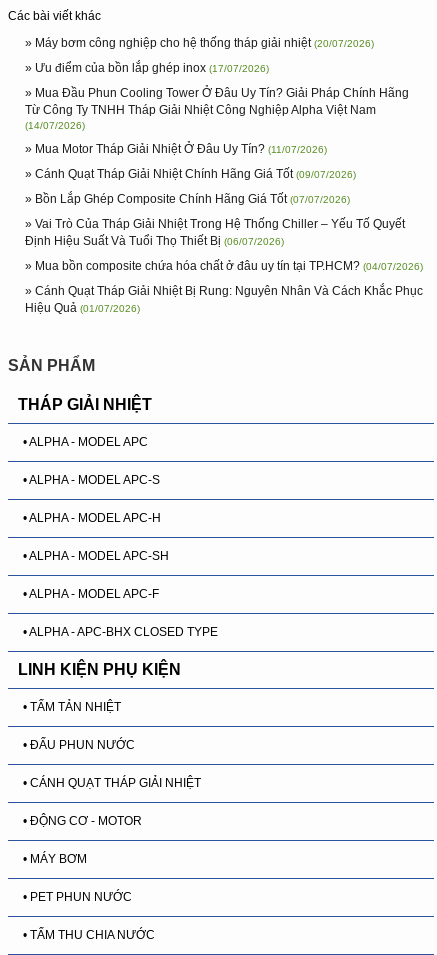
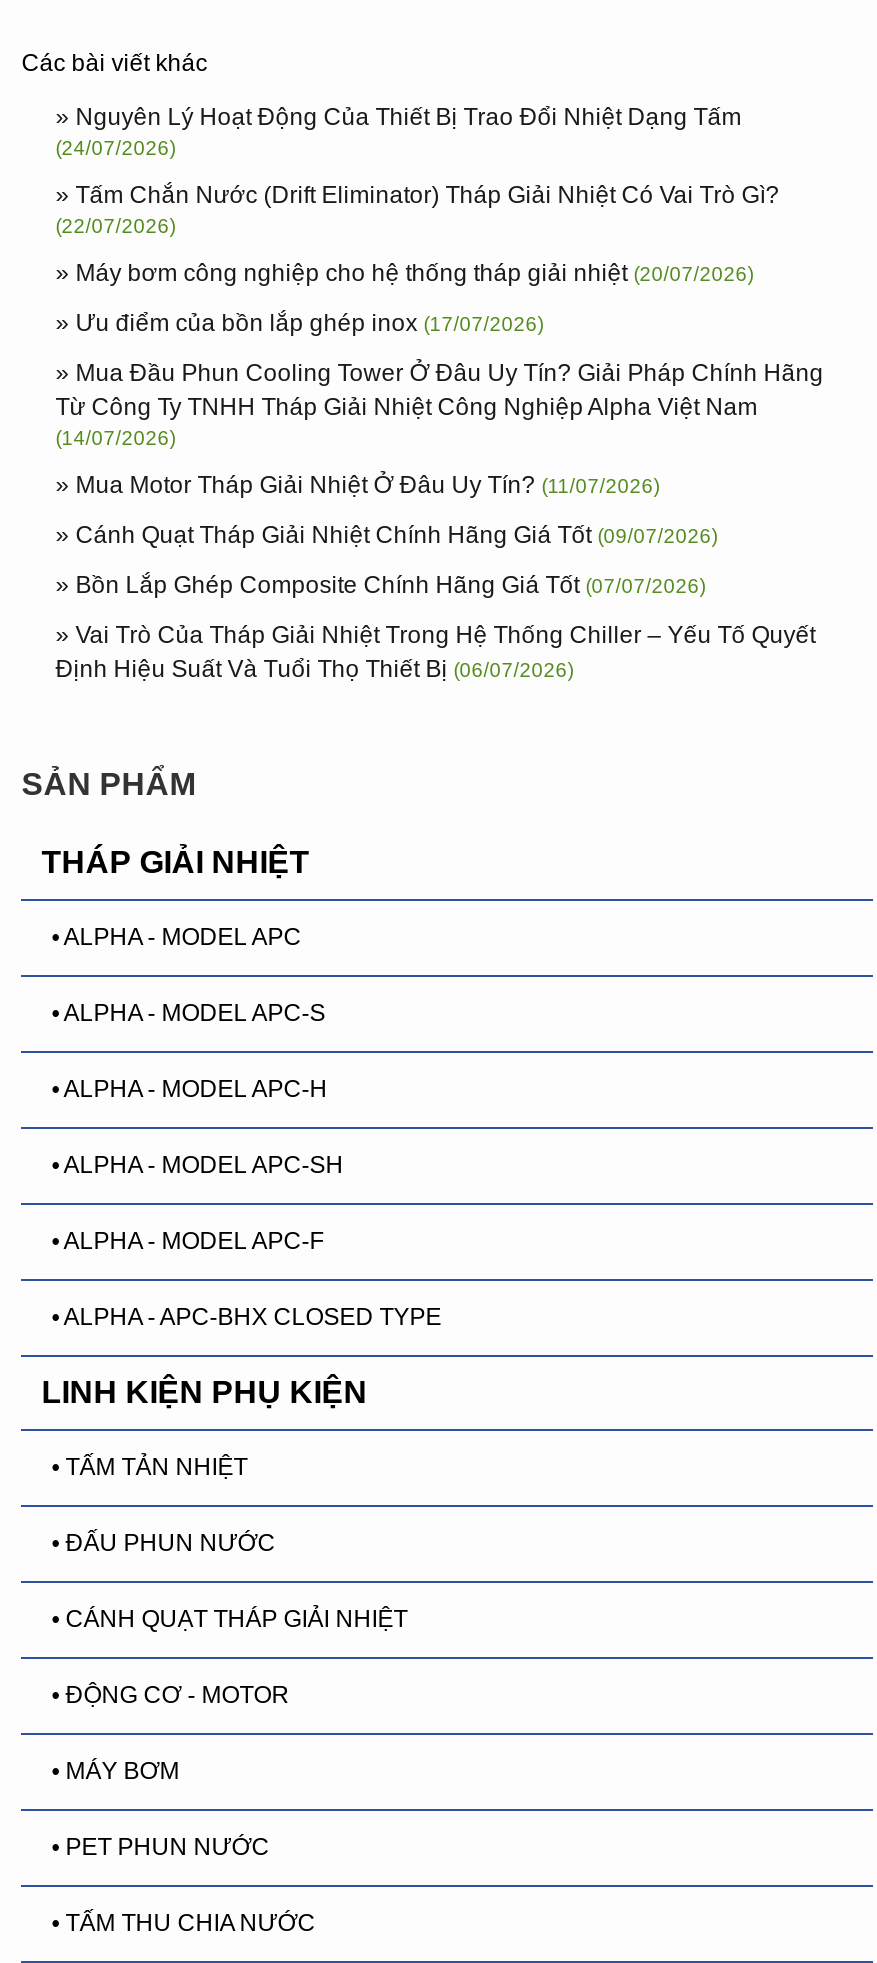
none -> [55,104,779,238] » Nguyên Lý Hoạt Động Của Thiết Bị Trao Đổi Nhiệt Dạng Tấm | (24/07/2026) | » Tấm Chắn Nước (Drift Eliminator) Tháp Giải Nhiệt Có Vai Trò Gì? | (22/07/2026)
moved [25,36,409,248] -> [55,260,823,684]: » Máy bơm công nghiệp cho hệ thống tháp giải nhiệt (20/07/2026) | » Ưu điểm của bồn lắp ghép inox (17/07/2026) | » Mua Đầu Phun Cooling Tower Ở Đâu Uy Tín? Giải Pháp Chính Hãng | ... | » Vai Trò Của Tháp Giải Nhiệt Trong Hệ Thống Chiller – Yếu Tố Quyết | Định Hiệu Suất Và Tuổi Thọ Thiết Bị (06/07/2026)
[25,259,423,315] » Mua bồn composite chứa hóa chất ở đâu uy tín tại TP.HCM? (04/07/2026) | » Cánh Quạt Tháp Giải Nhiệt Bị Rung: Nguyên Nhân Và Cách Khắc Phục | Hiệu Quả (01/07/2026) -> none

